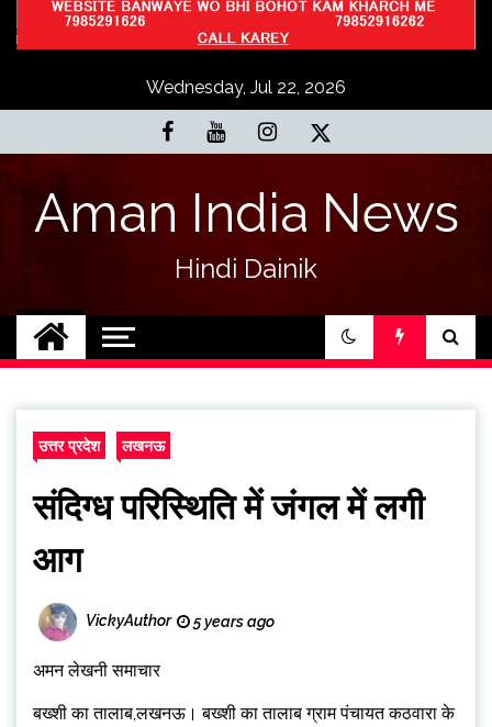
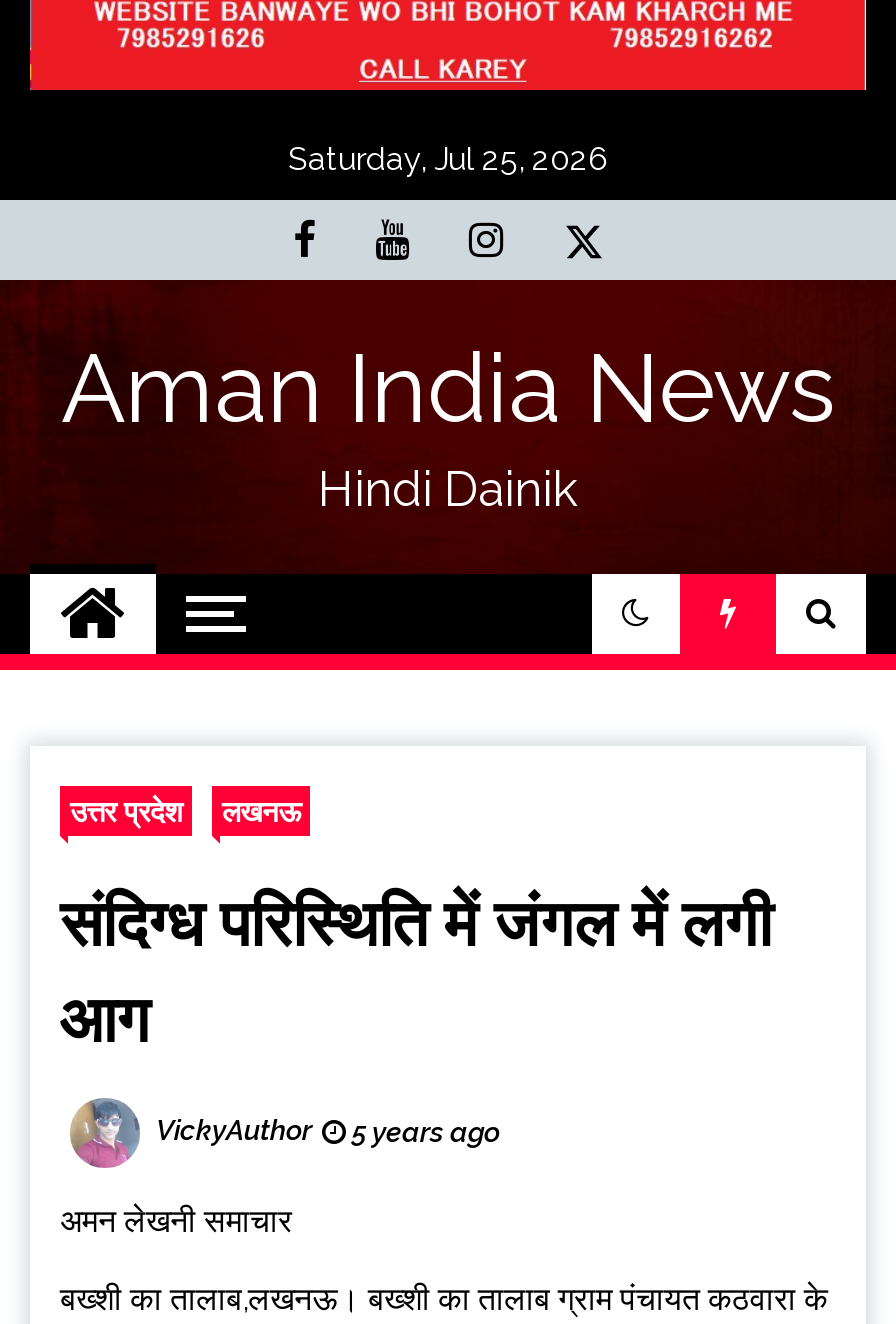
[146,76,346,97] Wednesday, Jul 22, 2026 -> [288,139,608,177] Saturday, Jul 25, 2026

